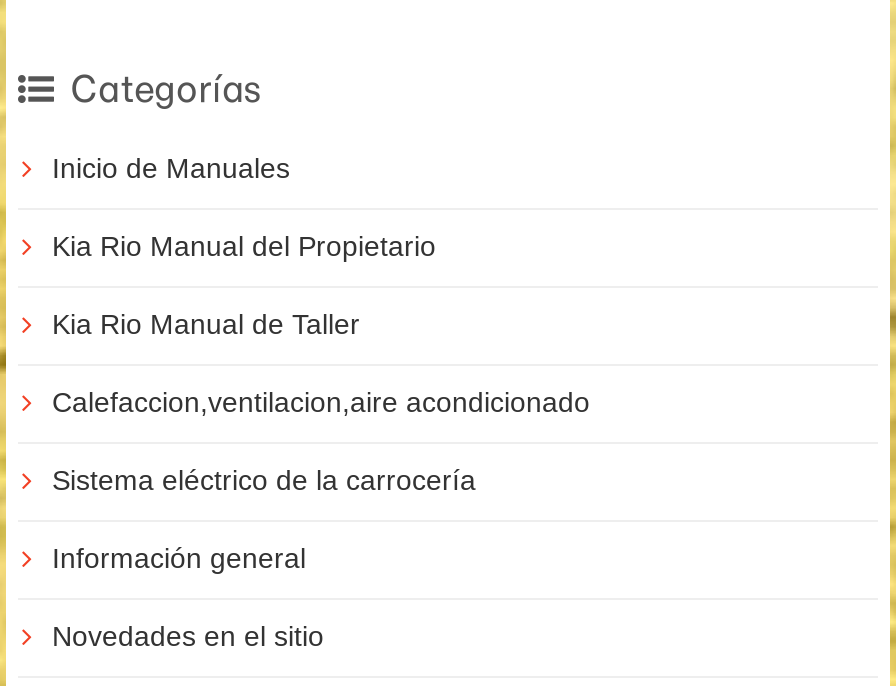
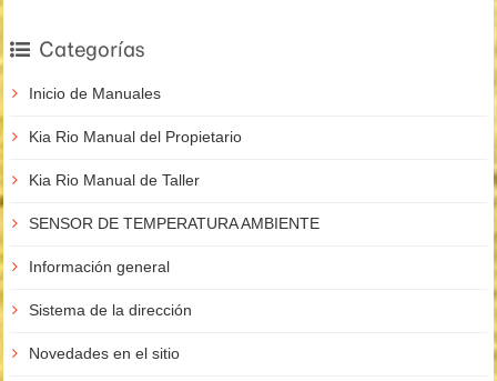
[52,386,590,496] Calefaccion,ventilacion,aire acondicionado | Sistema eléctrico de la carrocería -> [29,214,319,232] SENSOR DE TEMPERATURA AMBIENTE
moved [52,542,306,574] -> [29,258,170,275]: Información general
none -> [29,301,192,319] Sistema de la dirección

